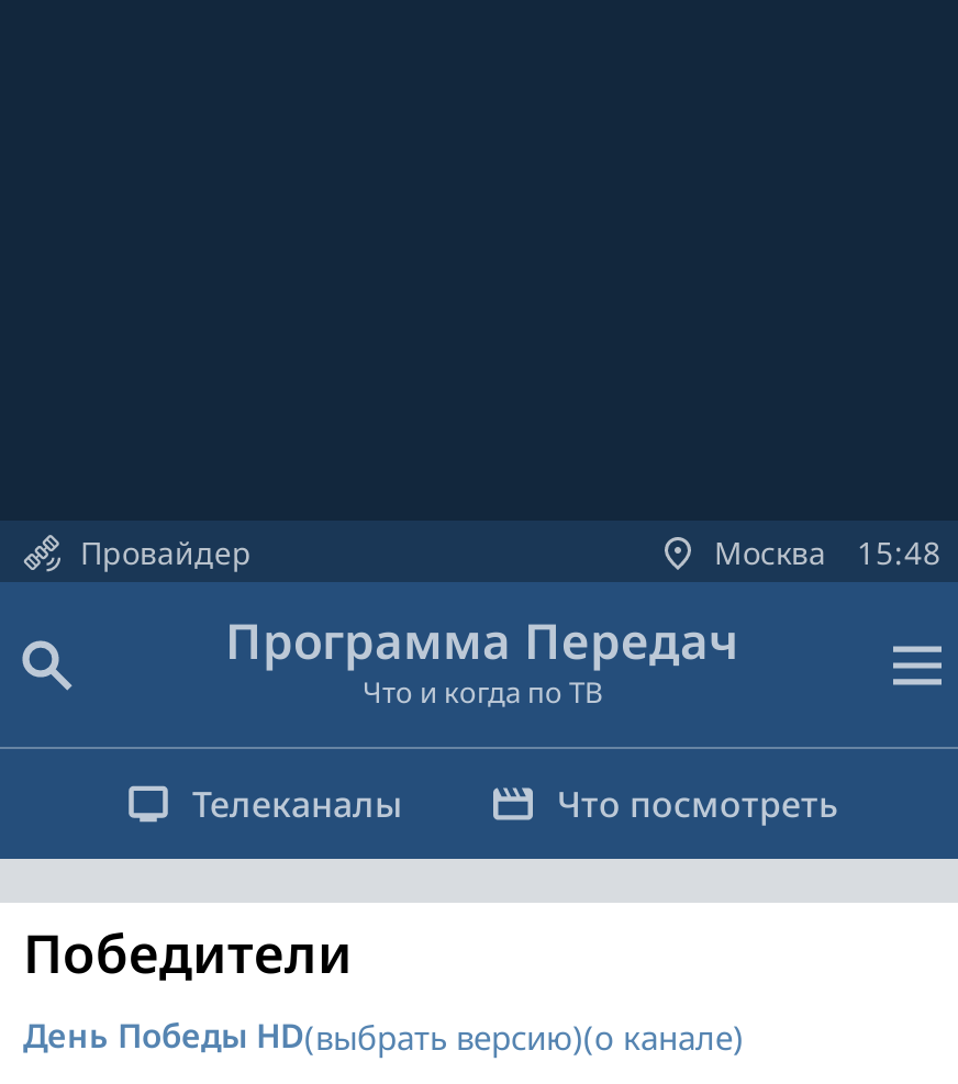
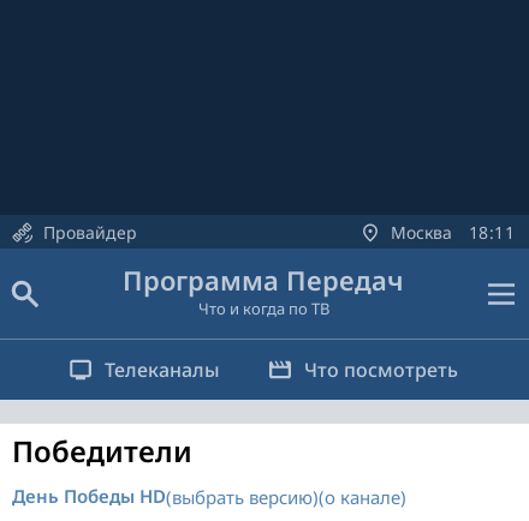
[714,530,942,572] Москва 15 48 -> [390,220,515,243] Москва 18:11

